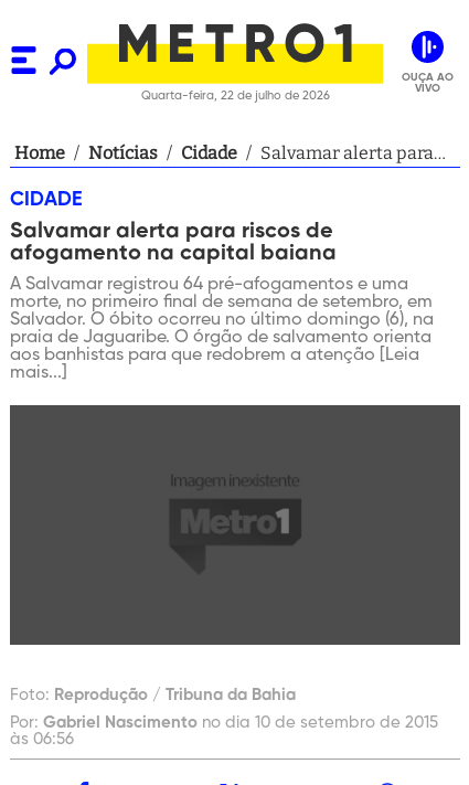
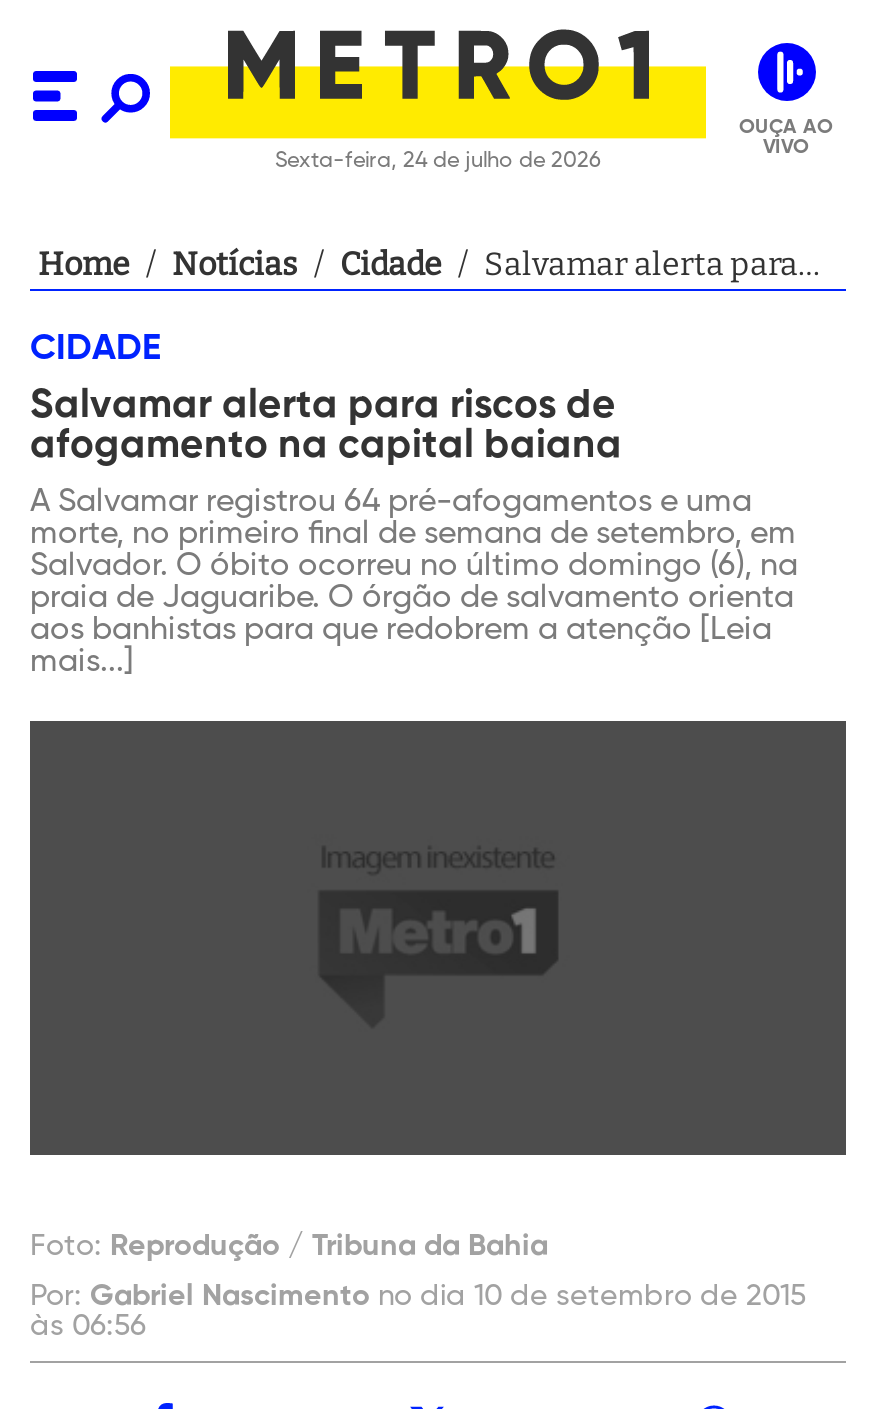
[141,89,329,102] Quarta-feira, 22 de julho de 2026 -> [275,149,601,171] Sexta-feira, 24 de julho de 2026

